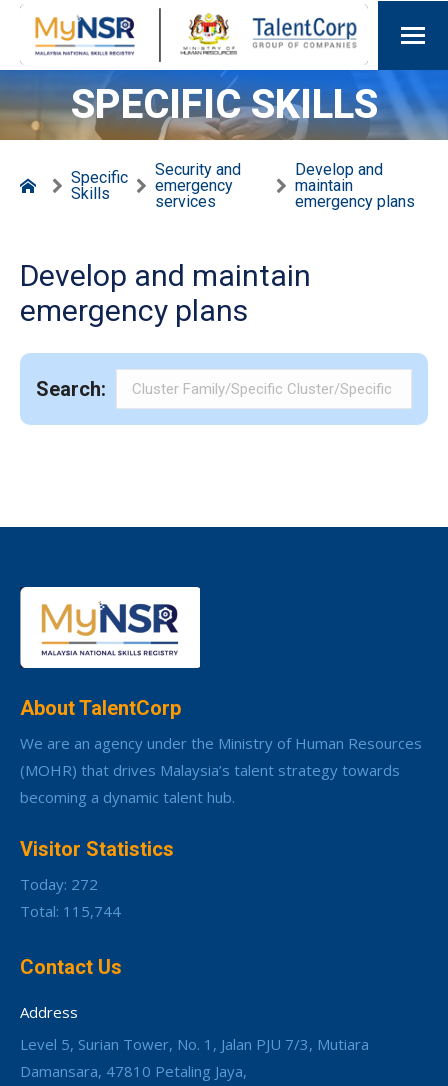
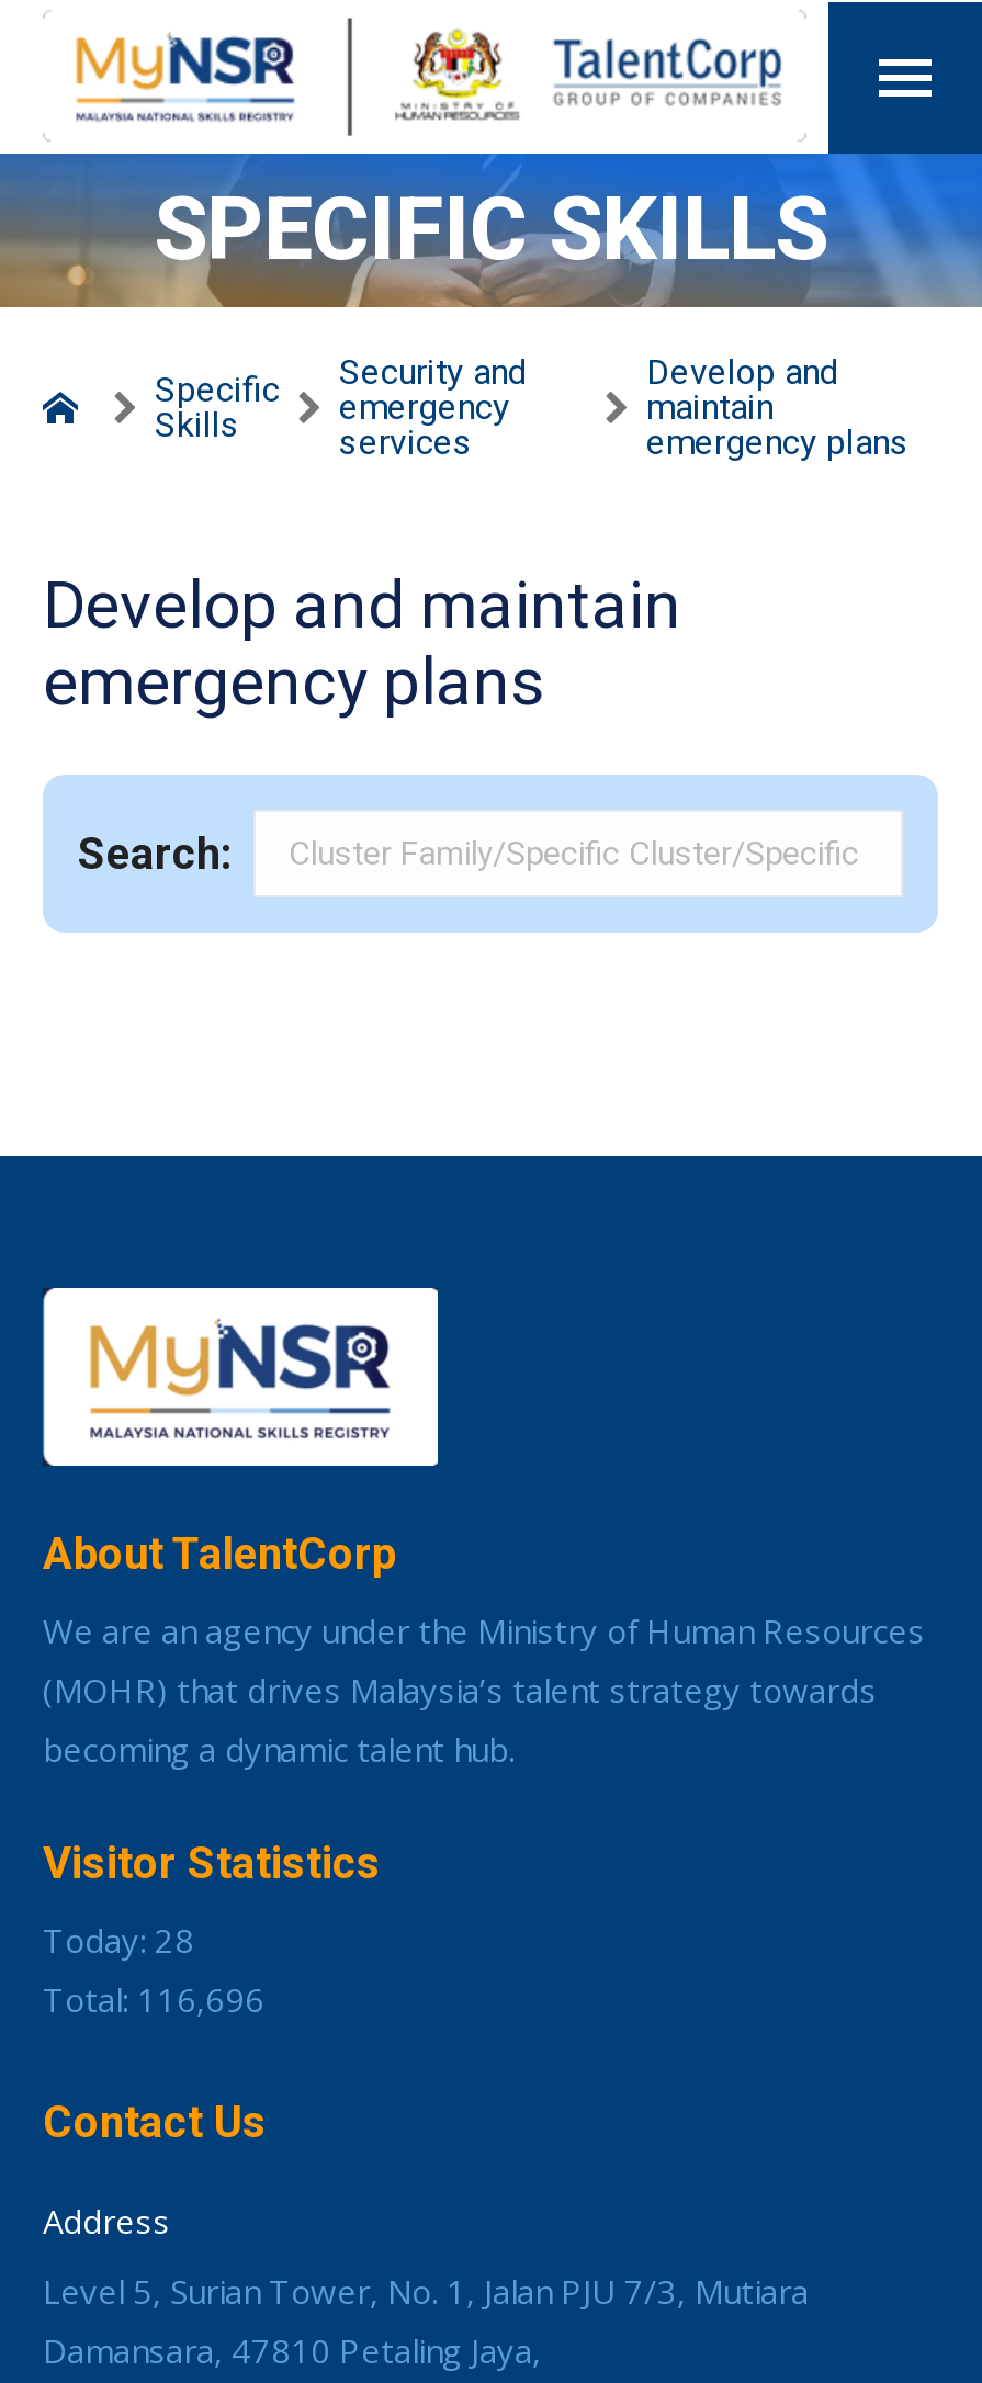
[20,874,98,894] Today: 272 -> [43,1918,194,1962] Today: 28
[20,901,121,921] Total: 115,744 -> [43,1977,264,2021] Total: 116,696

